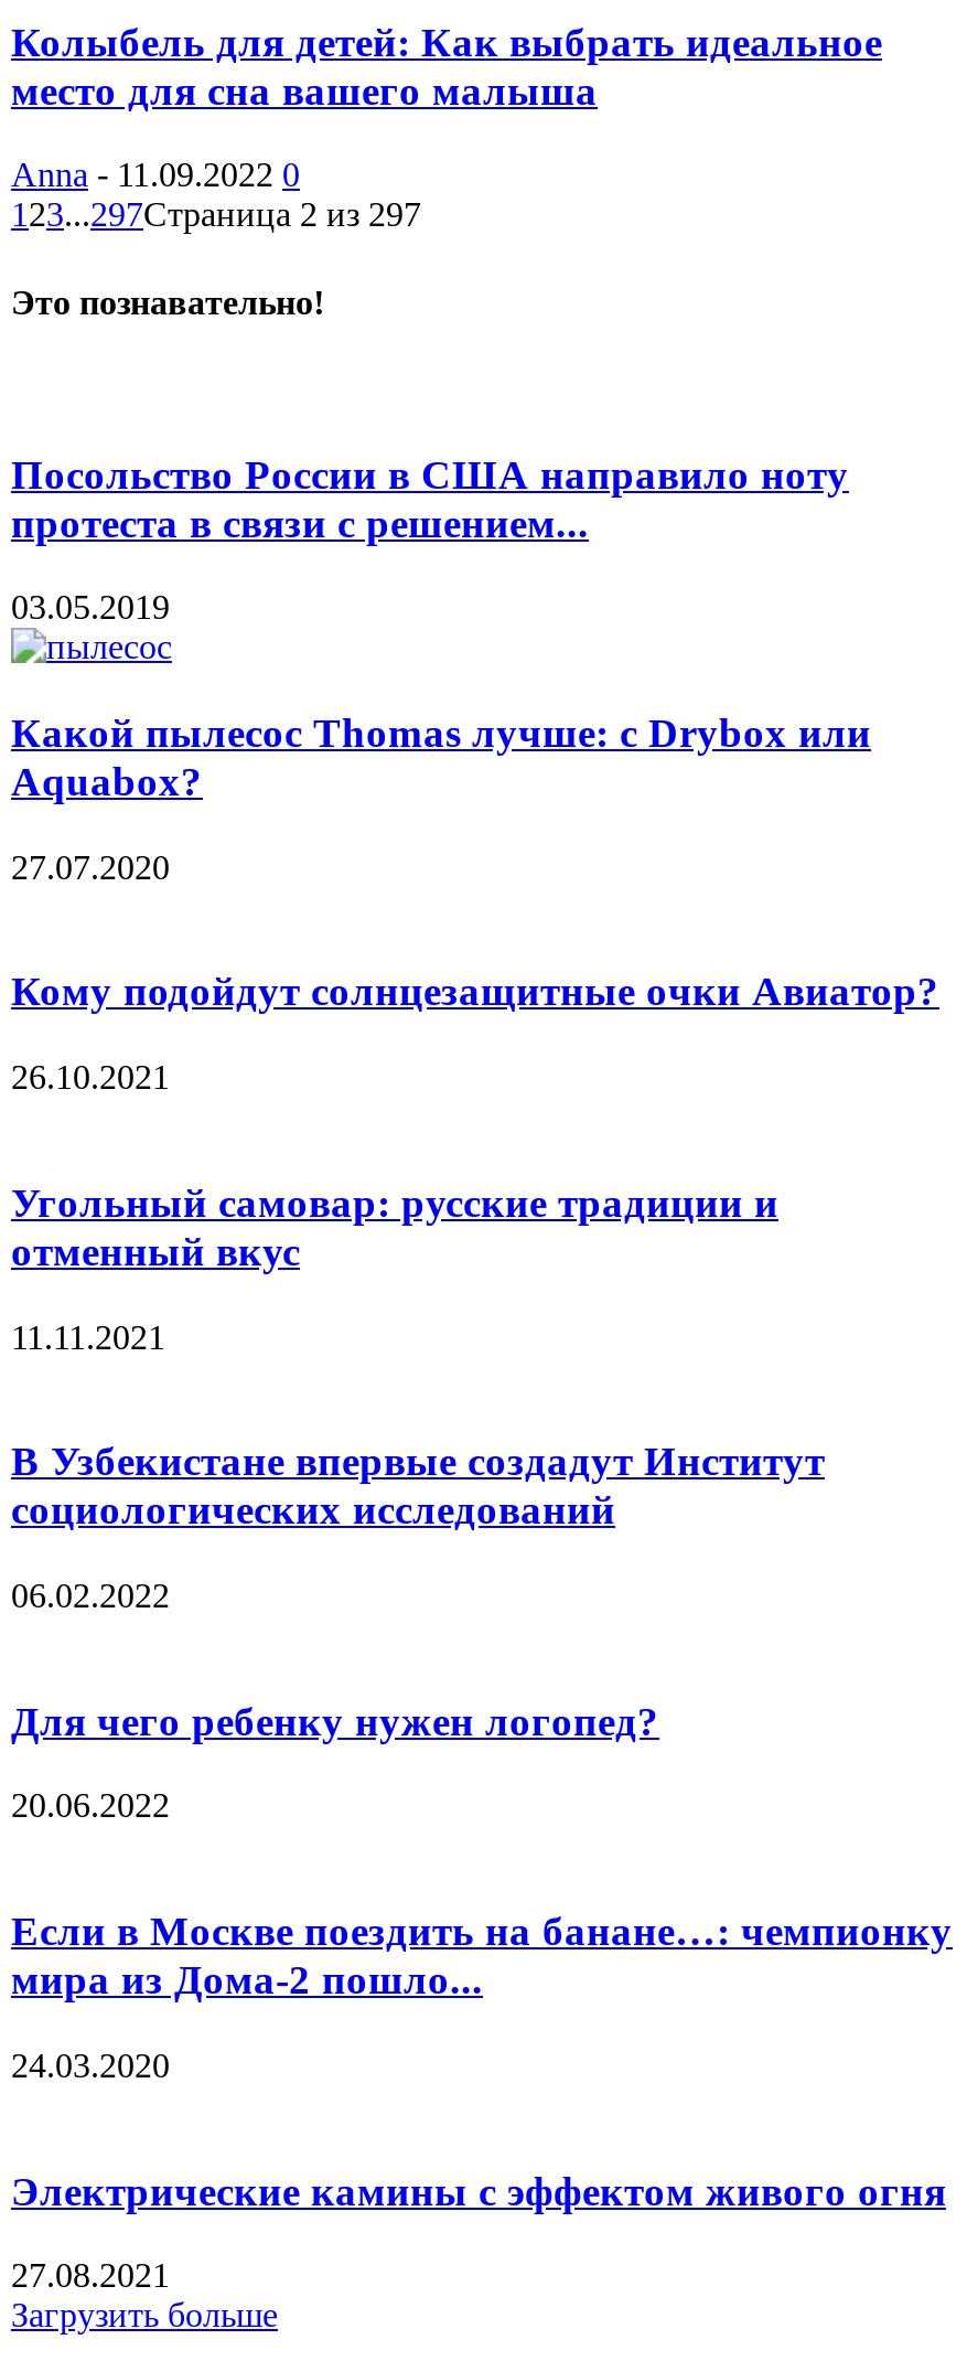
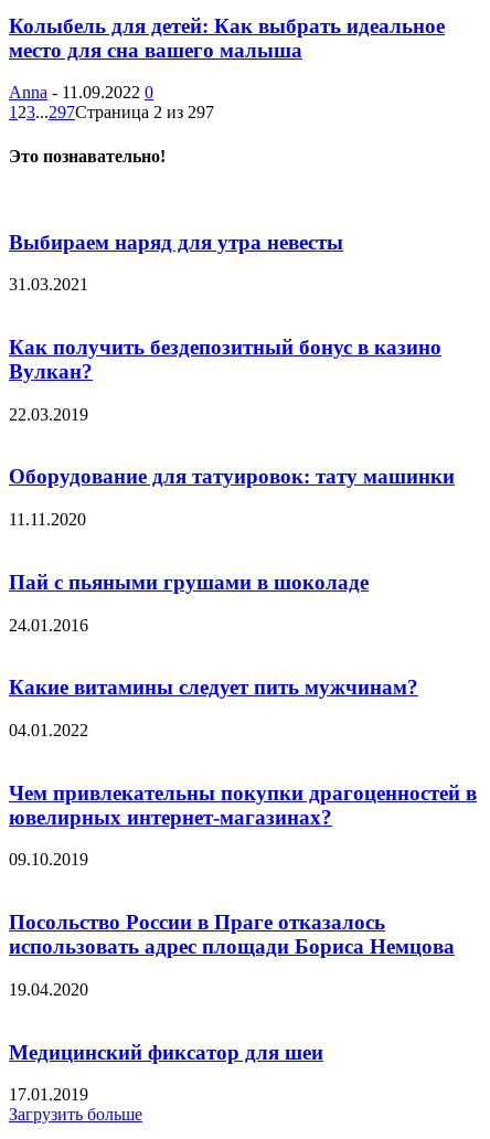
[11,450,849,545] Посольство России в США направило ноту | протеста в связи с решением... -> [9,230,343,253] Выбираем наряд для утра невесты
[11,588,170,626] 03.05.2019 -> [9,275,88,294] 31.03.2021
[11,709,871,804] Какой пылесос Thomas лучше: с Drybox или | Aquabox? -> [9,335,441,383] Как получить бездепозитный бонус в казино | Вулкан?
[11,848,170,885] 27.07.2020 -> [9,405,88,423] 22.03.2019
[11,968,939,1015] Кому подойдут солнцезащитные очки Авиатор? -> [9,465,455,488] Оборудование для татуировок: тату машинки
[11,1058,170,1096] 26.10.2021 -> [9,510,86,529] 11.11.2020
[11,1179,778,1274] Угольный самовар: русские традиции и | отменный вкус -> [9,570,369,594] Пай с пьяными грушами в шоколаде
[11,1317,165,1355] 11.11.2021 -> [9,615,88,634] 24.01.2016
[11,1438,825,1533] В Узбекистане впервые создадут Институт | социологических исследований -> [9,676,418,699] Какие витамины следует пить мужчинам?
[11,1577,170,1614] 06.02.2022 -> [9,721,88,739] 04.01.2022
[11,1697,659,1744] Для чего ребенку нужен логопед? -> [9,781,477,829] Чем привлекательны покупки драгоценностей в | ювелирных интернет-магазинах?
[11,1787,170,1825] 20.06.2022 -> [9,850,88,869] 09.10.2019
[11,1908,953,2003] Если в Москве поездить на банане…: чемпионку | мира из Дома-2 пошло... -> [9,911,455,958] Посольство России в Праге отказалось | использовать адрес площади Бориса Немцова
[11,2046,170,2084] 24.03.2020 -> [9,980,88,999] 19.04.2020
[11,2167,946,2213] Электрические камины с эффектом живого огня -> [9,1040,323,1064] Медицинский фиксатор для шеи
[11,2257,170,2294] 27.08.2021 -> [9,1085,88,1104] 17.01.2019

